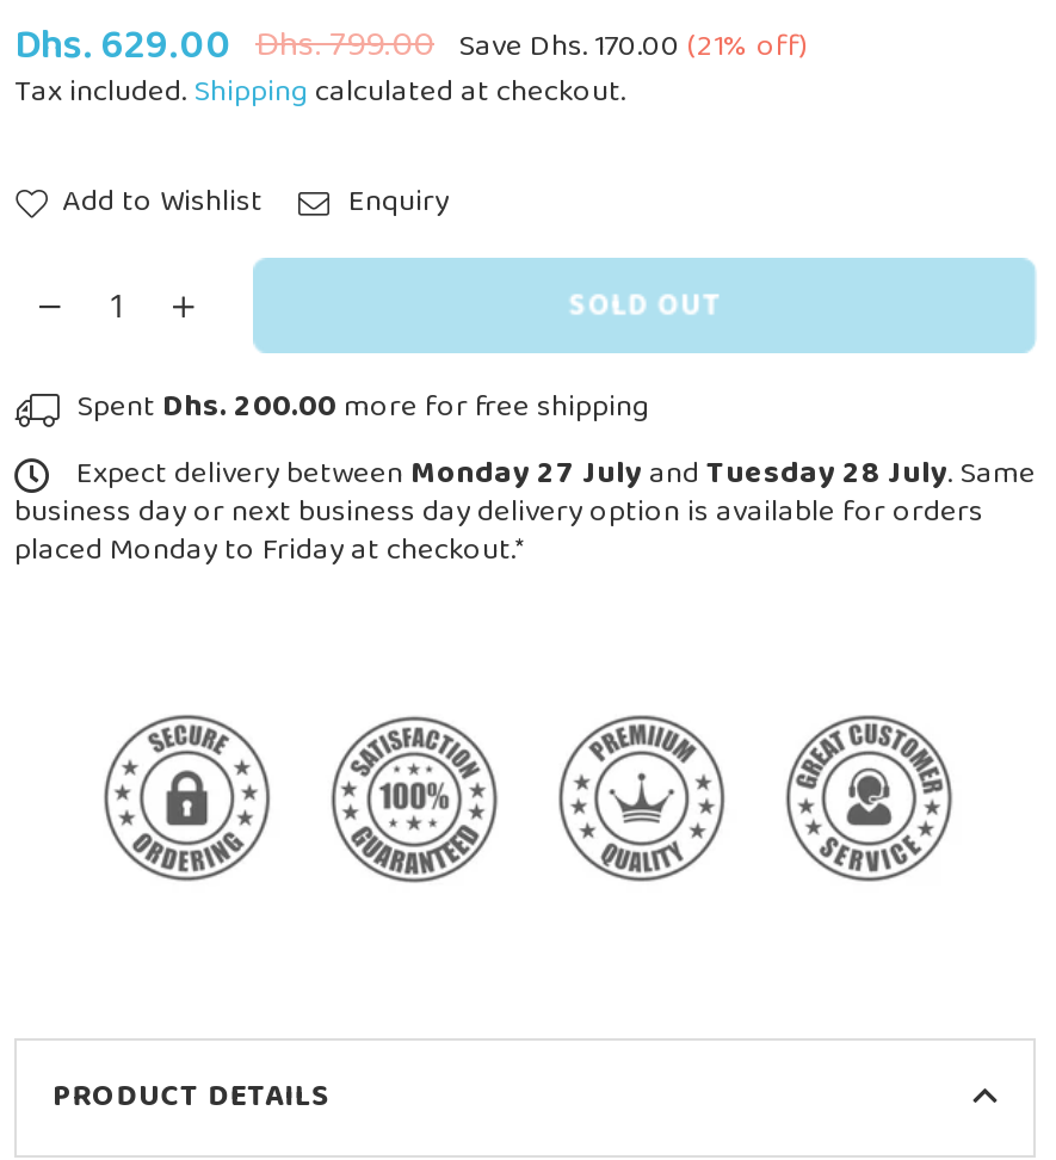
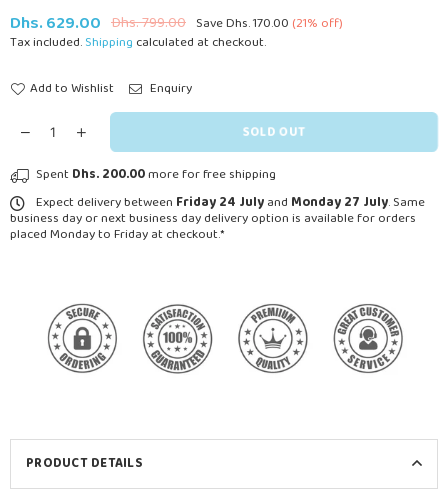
[69,449,1036,499] Expect delivery between Monday 27 July and Tuesday 28 July. Same -> [33,192,425,213] Expect delivery between Friday 24 July and Monday 27 July. Same

